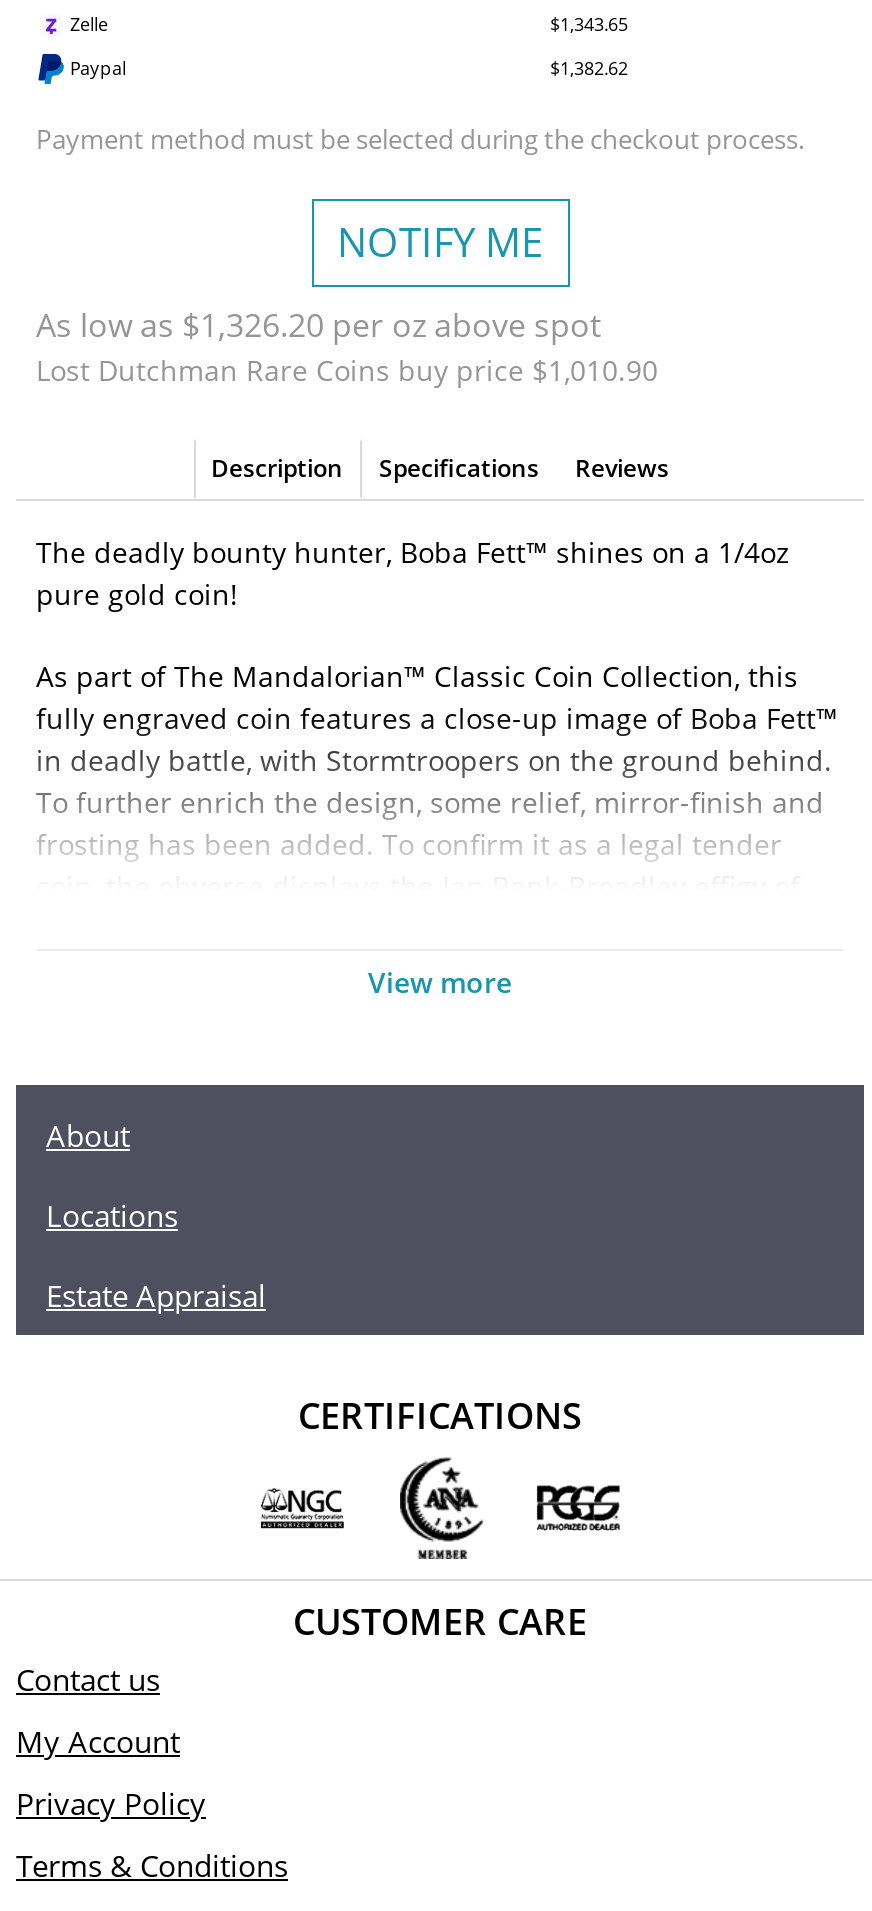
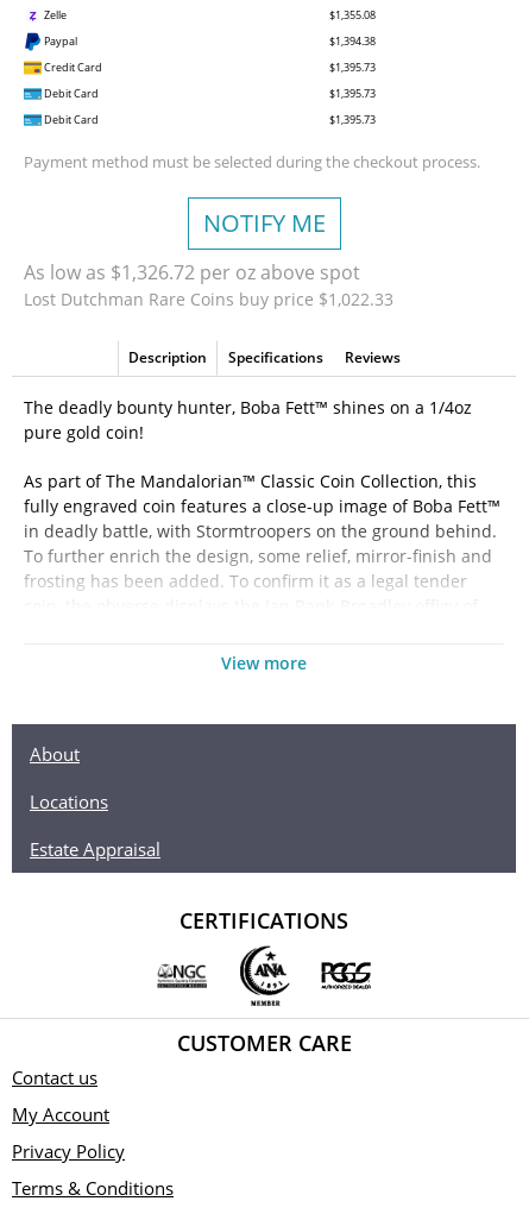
[550,11,628,37] $1,343.65 -> [329,7,376,23] $1,355.08
[550,55,628,81] $1,382.62 -> [42,33,376,127] $1,394.38 | Credit Card | $1,395.73 | Debit Card | $1,395.73 | Debit Card | $1,395.73
[36,303,602,347] As low as $1,326.20 per oz above spot -> [24,259,360,285] As low as $1,326.72 per oz above spot
[36,351,658,389] Lost Dutchman Rare Coins buy price $1,010.90 -> [24,288,393,310] Lost Dutchman Rare Coins buy price $1,022.33

